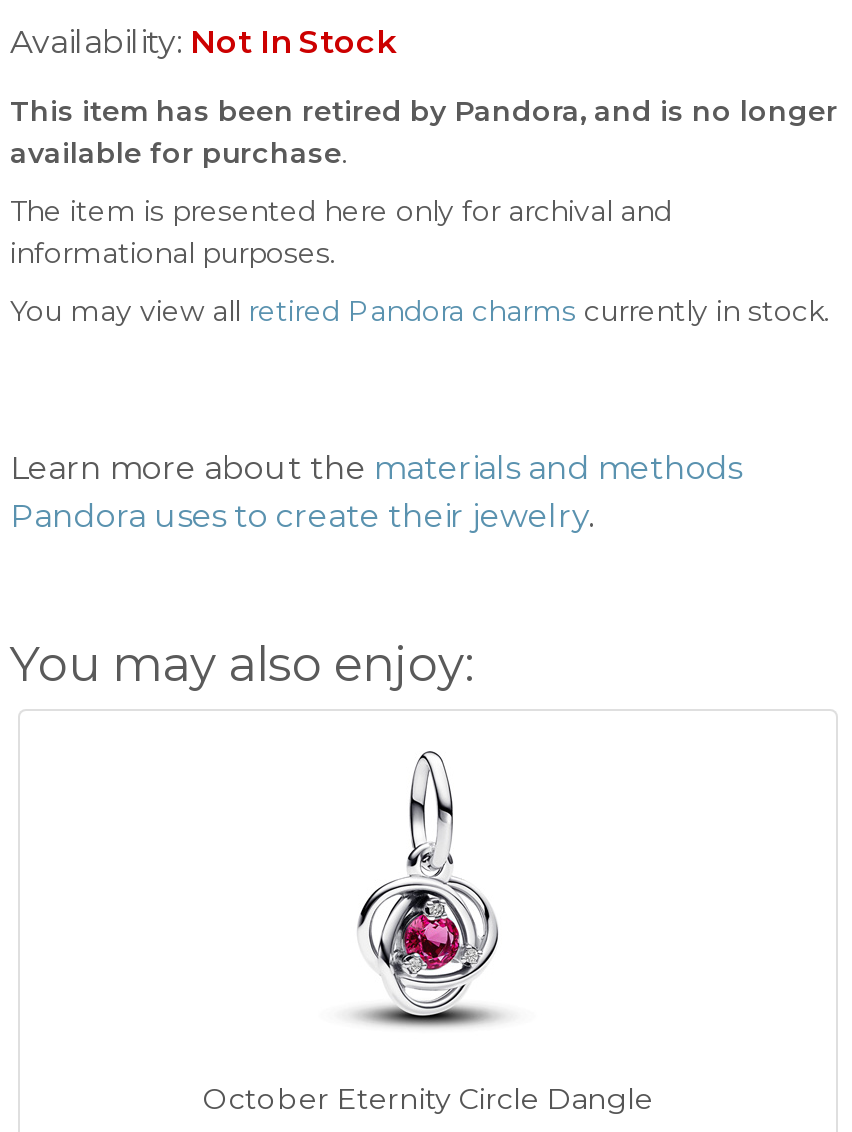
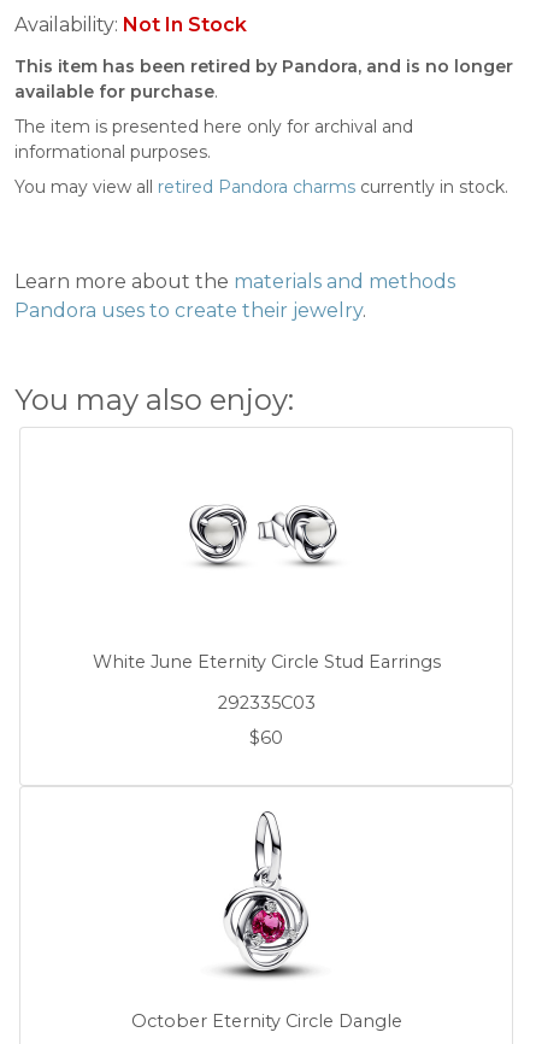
none -> [92,651,440,749] White June Eternity Circle Stud Earrings | 292335C03 | $60
none -> [188,504,248,569] [image]
none -> [258,505,338,568] [image]

